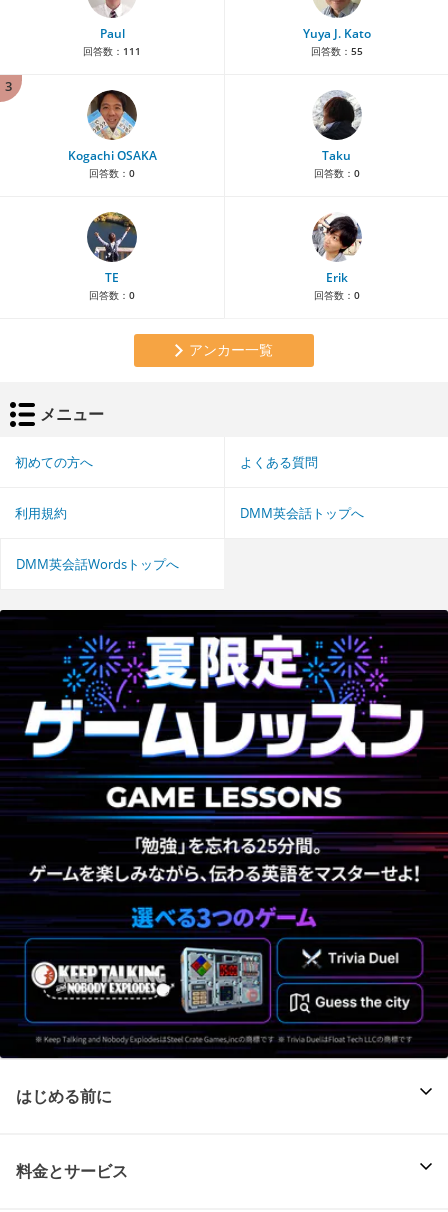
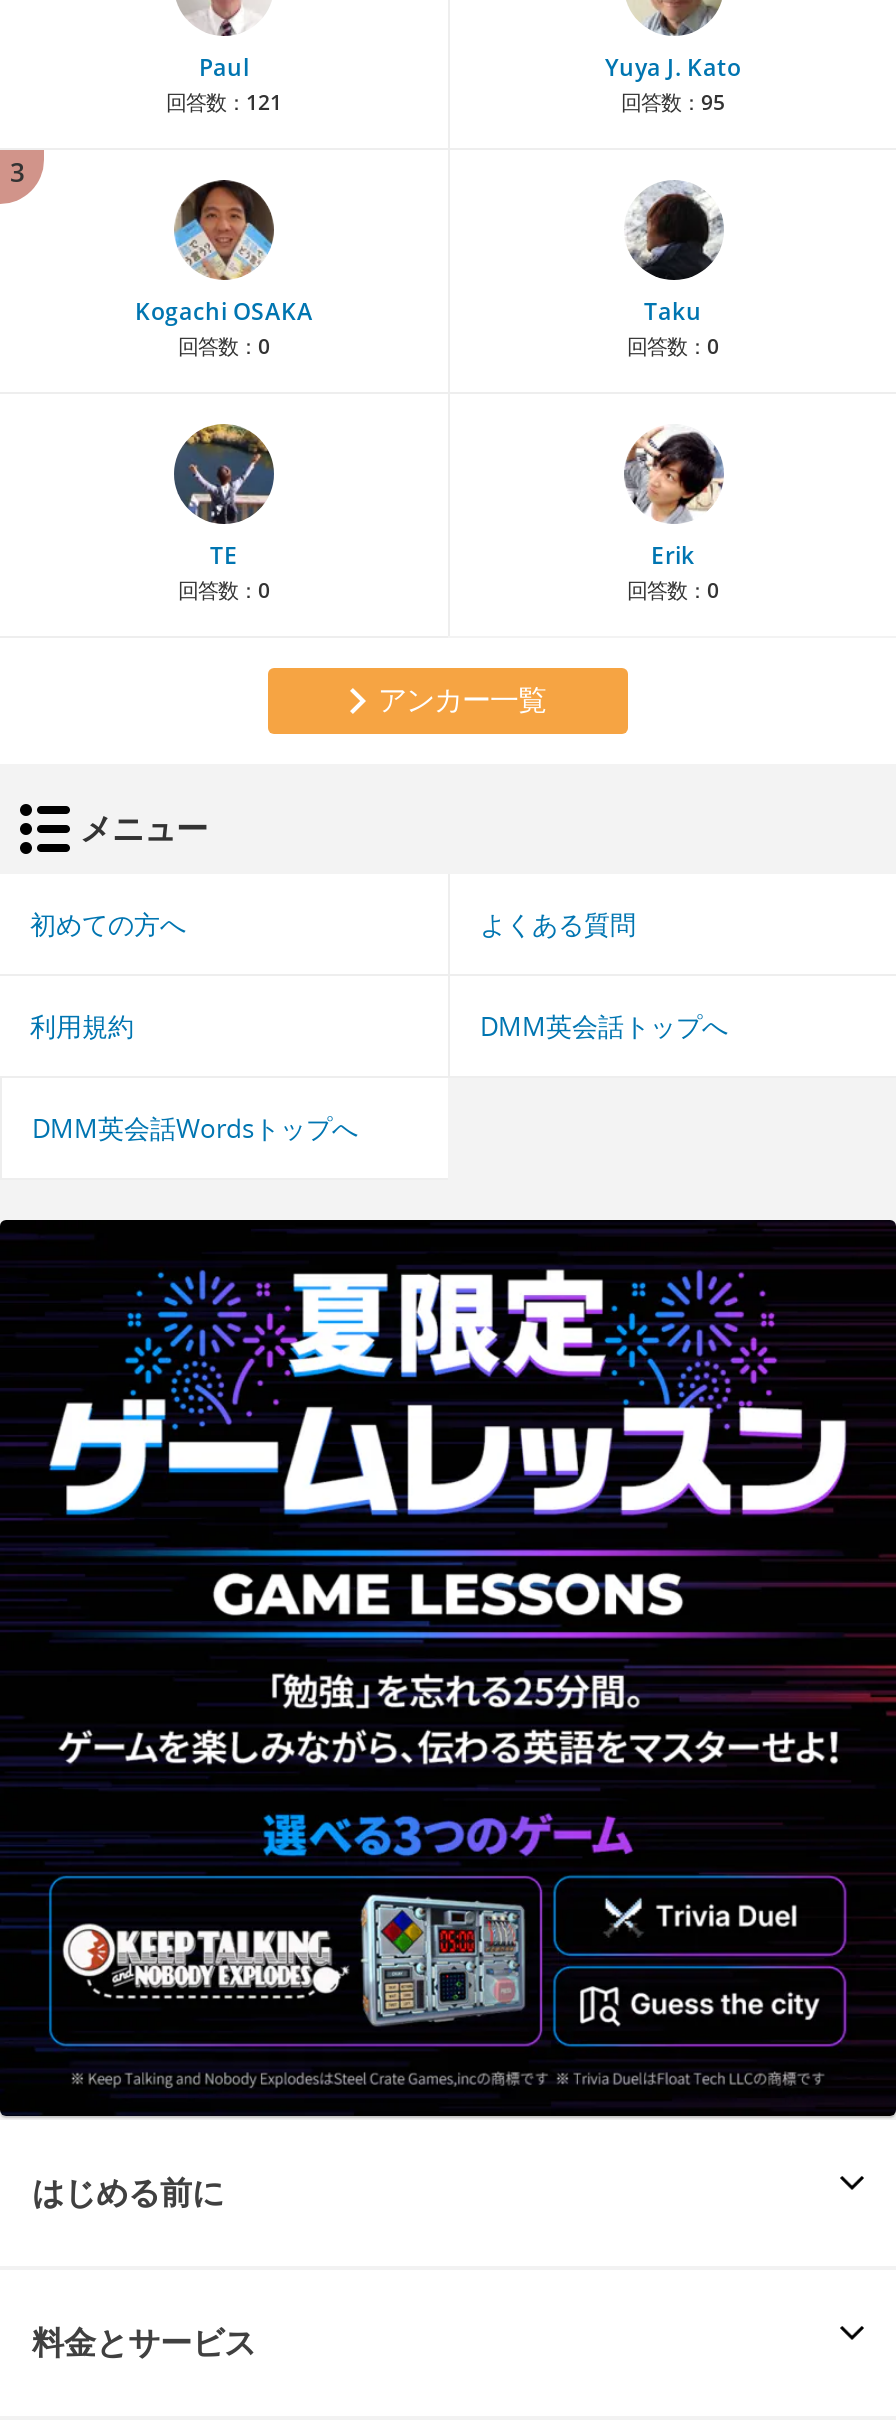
[83,44,141,58] 回答数：111 -> [166,88,282,116] 回答数：121
[310,44,362,58] 回答数：55 -> [621,88,725,116] 回答数：95

